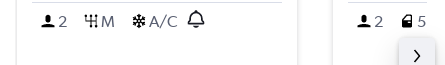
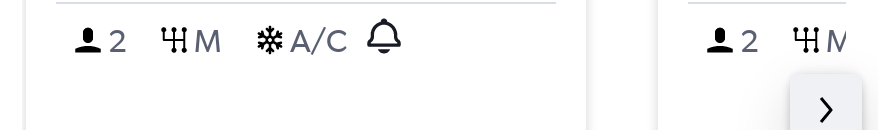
[417,11,426,30] 5 -> [826,21,854,59] M

